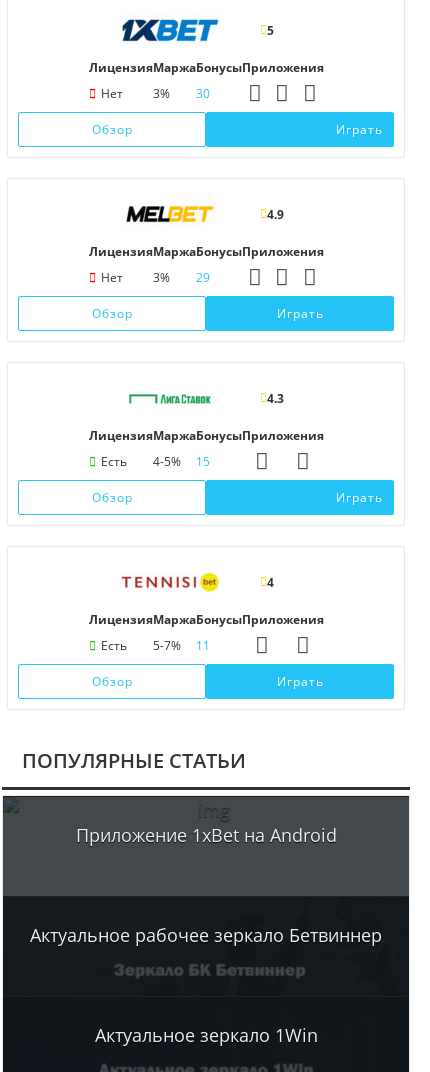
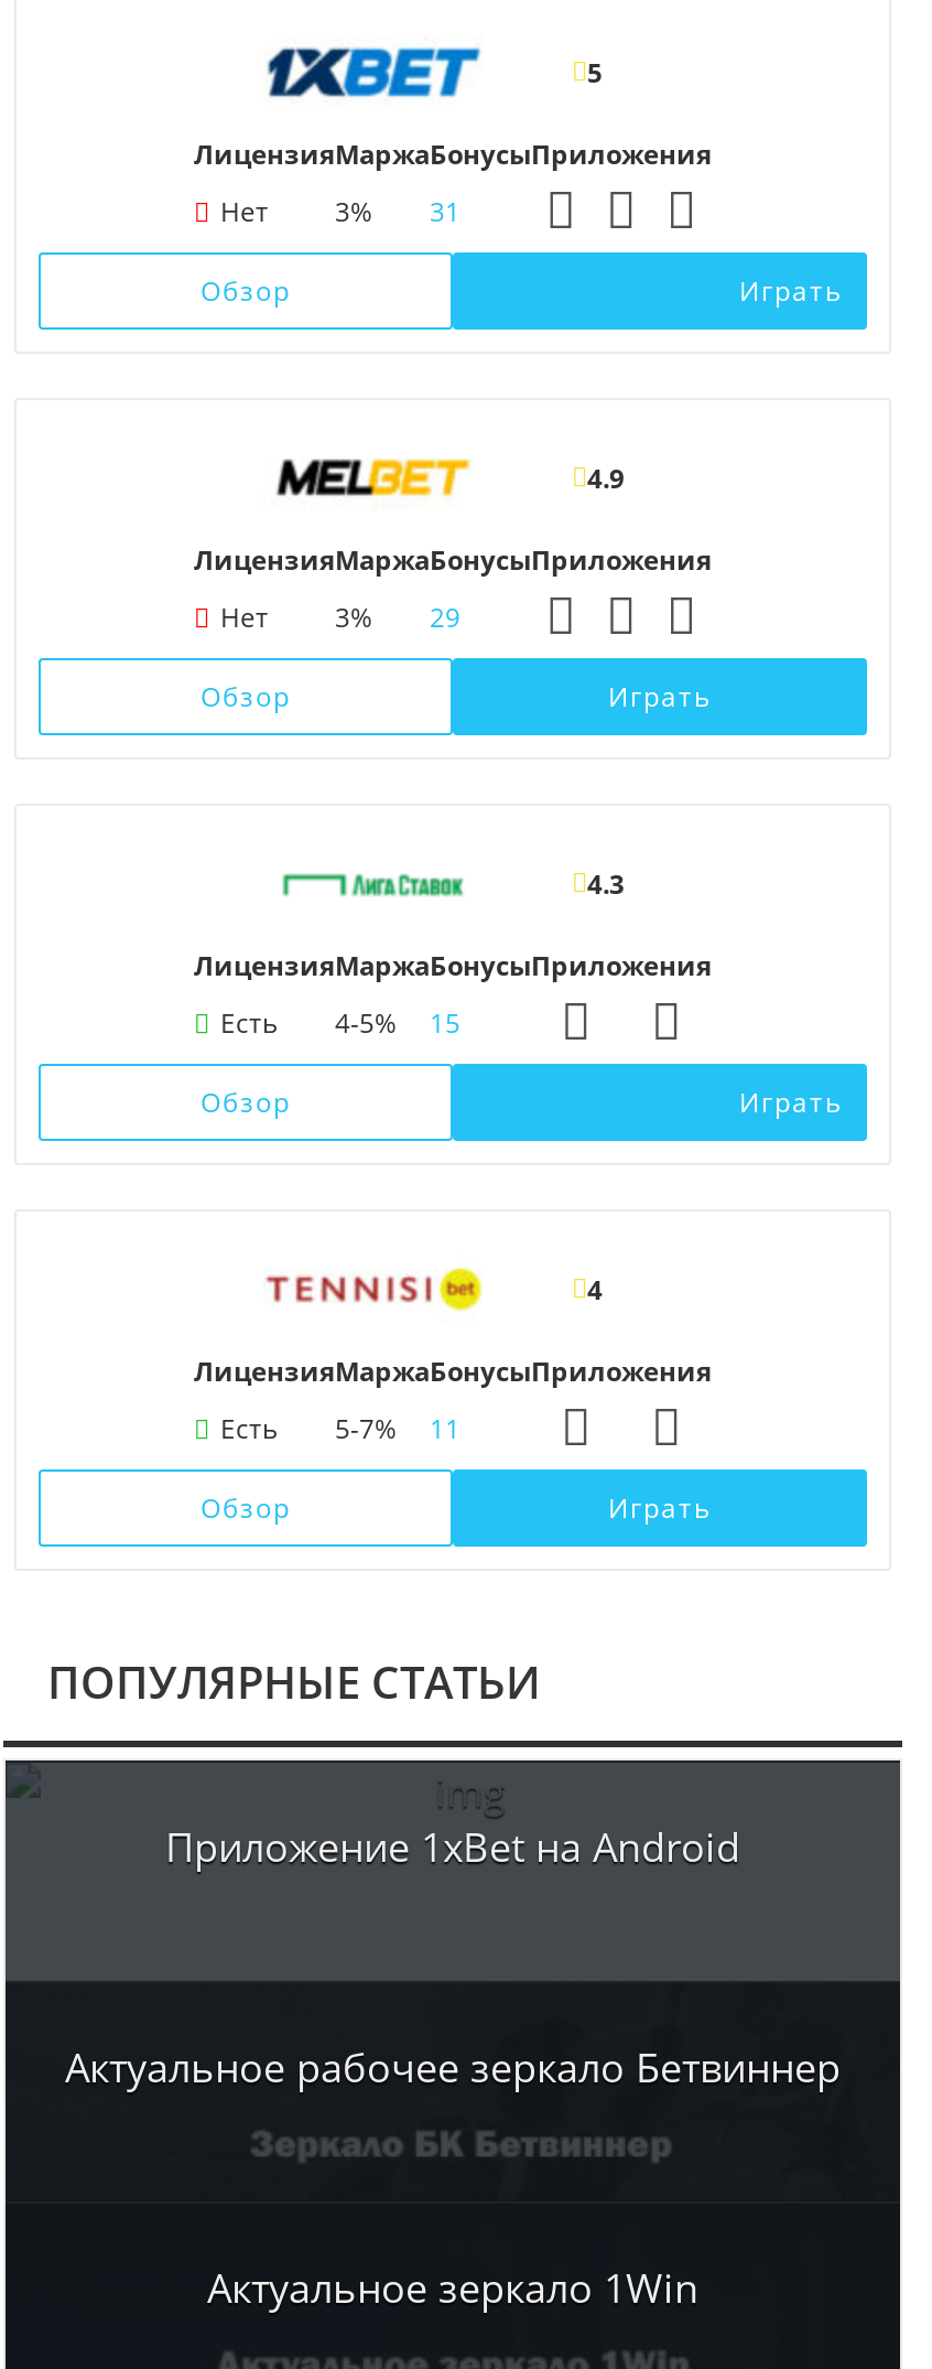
[100,85,209,102] Нет 3% 30 -> [220,194,460,231] Нет 3% 31

